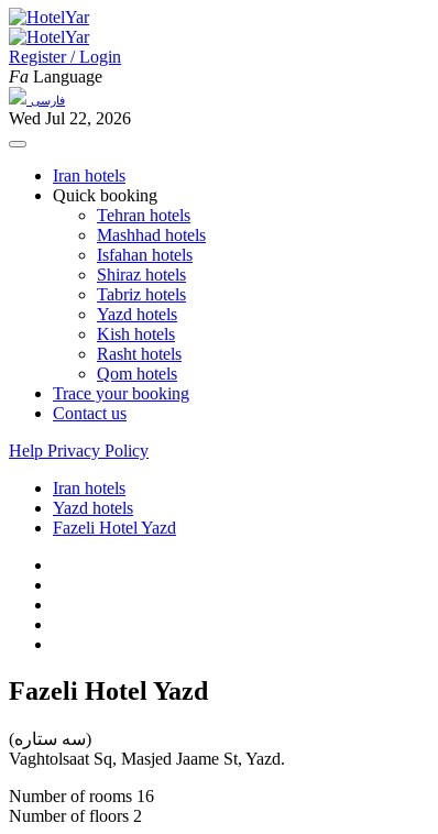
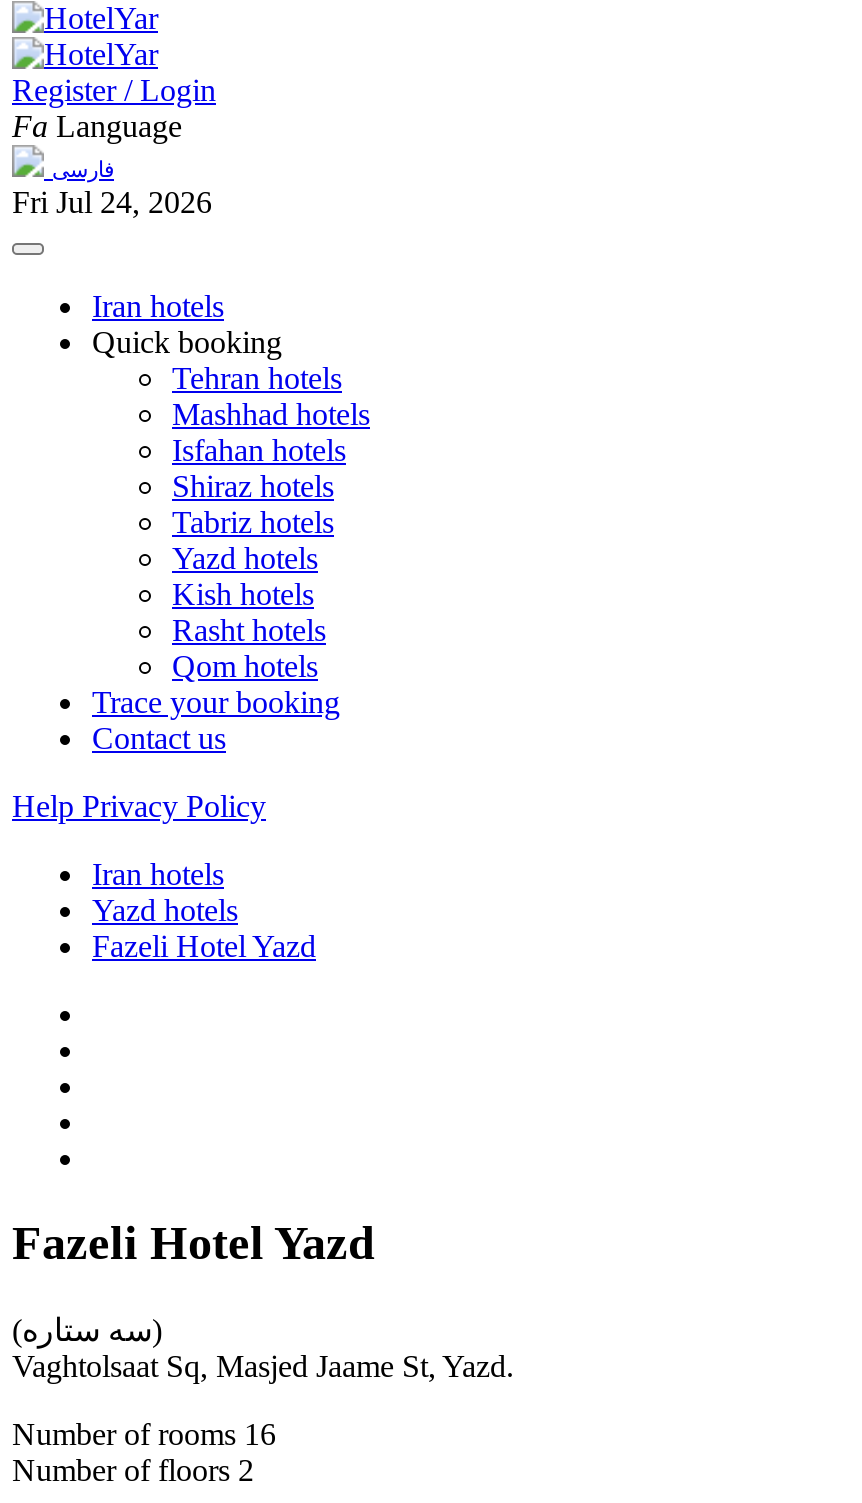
[9,109,131,128] Wed Jul 22, 2026 -> [12,185,212,219] Fri Jul 24, 2026

